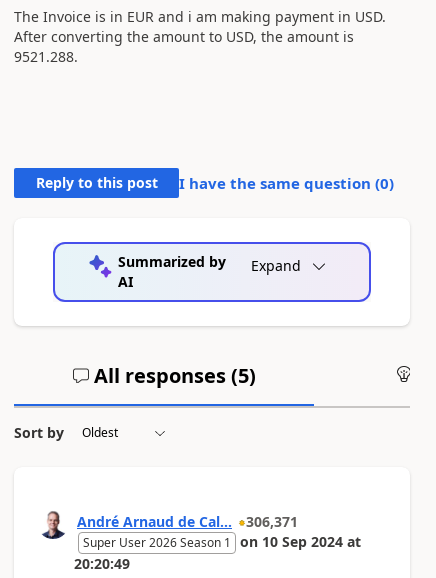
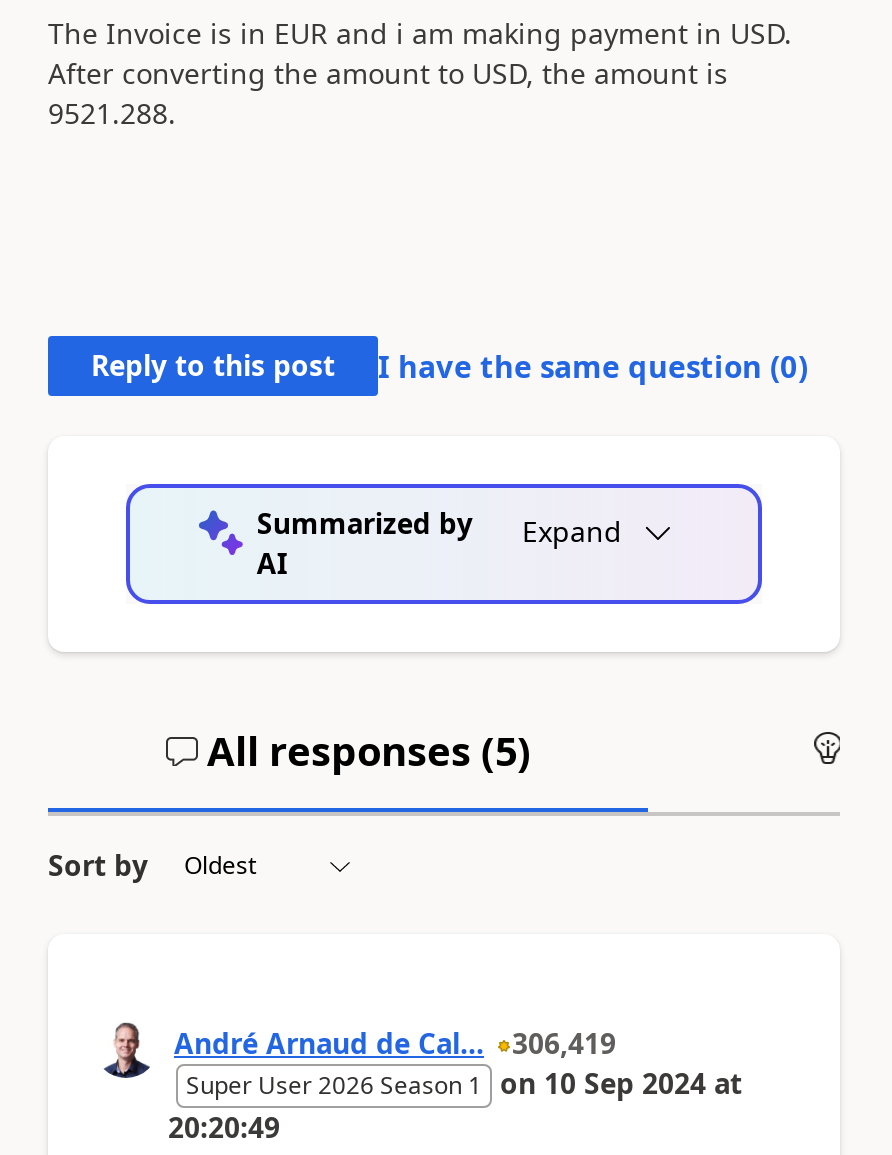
[77,512,298,531] André Arnaud de Cal... 306,371 -> [174,1024,616,1062] André Arnaud de Cal... 306,419

